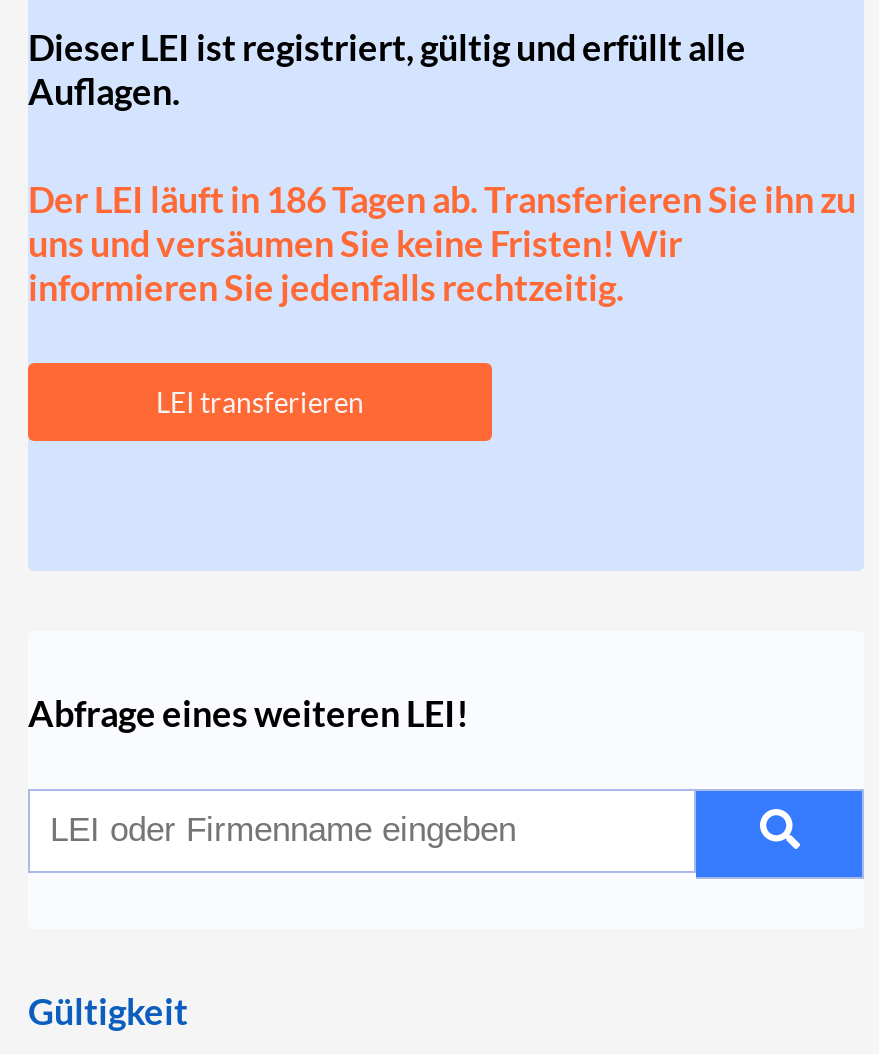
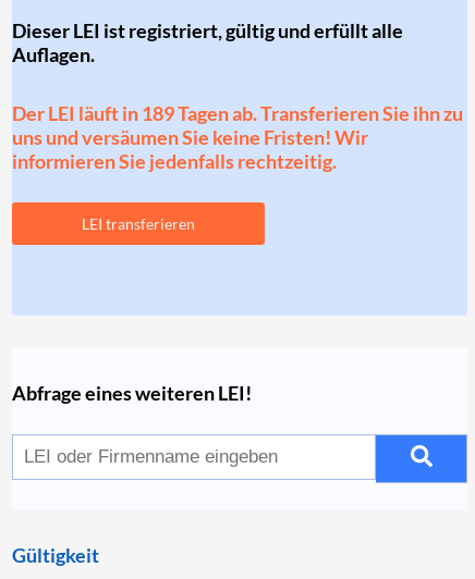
[28,177,856,221] Der LEI läuft in 186 Tagen ab. Transferieren Sie ihn zu -> [12,101,463,125] Der LEI läuft in 189 Tagen ab. Transferieren Sie ihn zu

